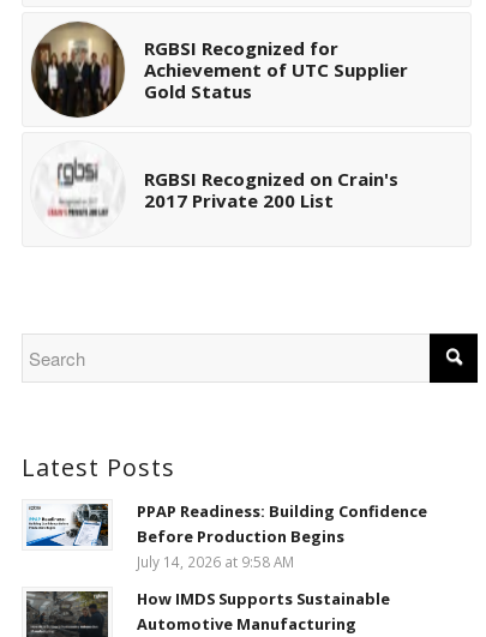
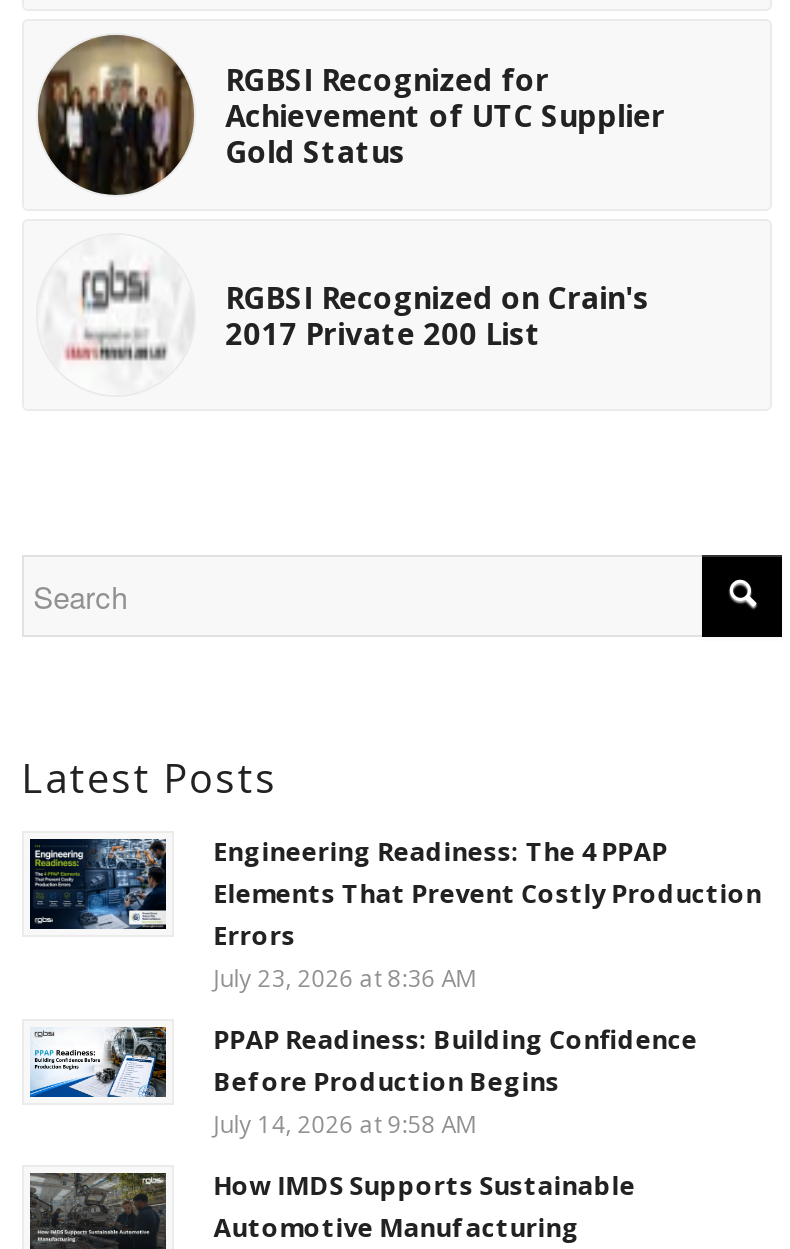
none -> [28,833,762,993] [image] | Engineering Readiness: The 4 PPAP | Elements That Prevent Costly Production | Errors | July 23, 2026 at 8:36 AM

